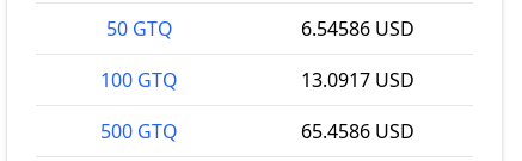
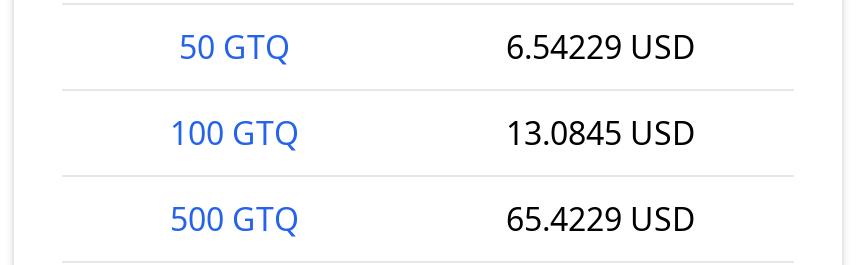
[301,16,414,42] 6.54586 USD -> [506,25,696,69] 6.54229 USD
[301,67,414,93] 13.0917 USD -> [506,111,696,155] 13.0845 USD
[301,118,414,144] 65.4586 USD -> [506,197,696,241] 65.4229 USD

